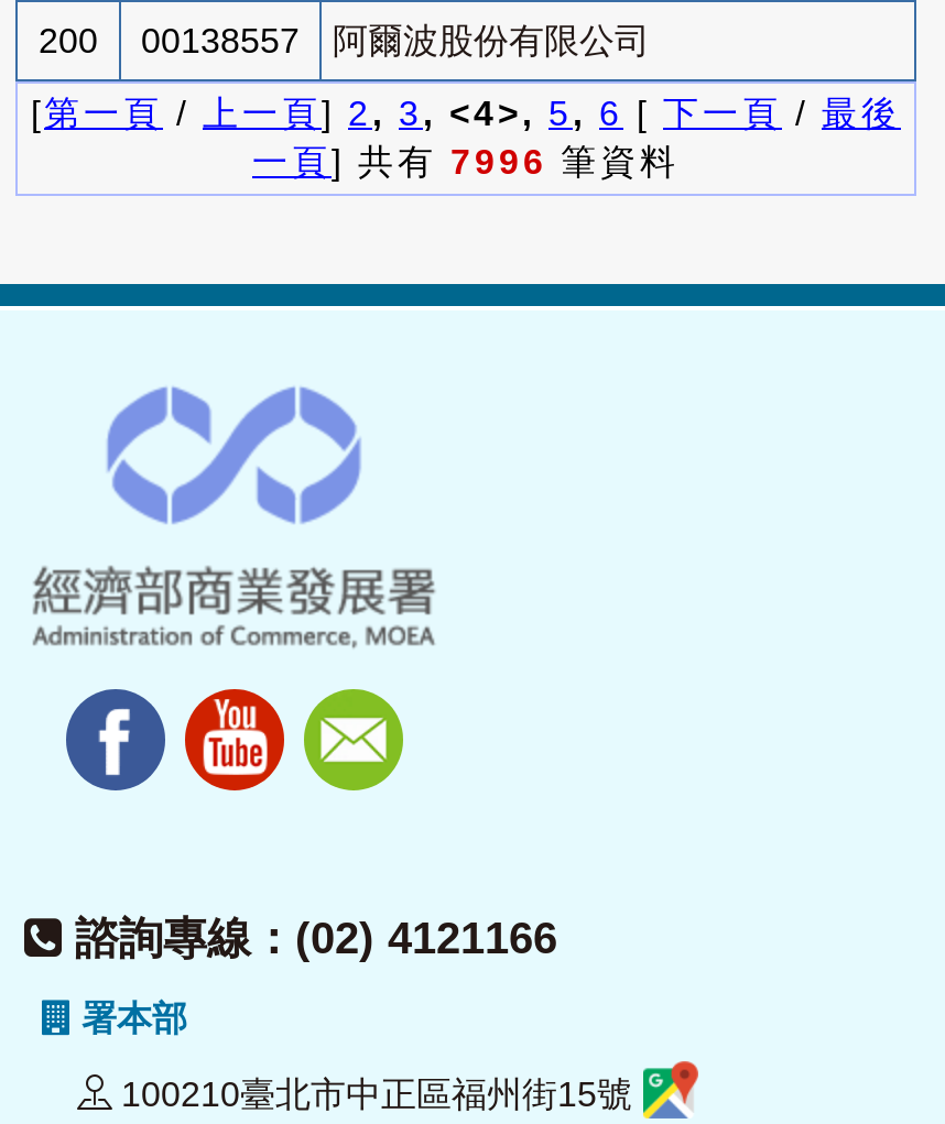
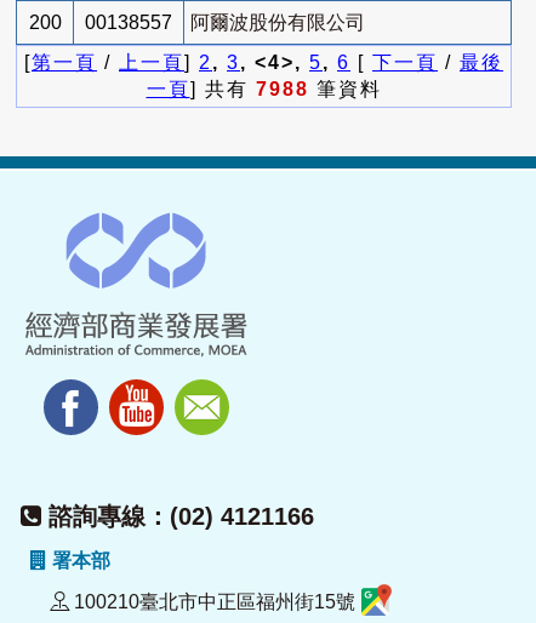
[252,143,680,180] 一頁] 共有7996筆資料 -> [146,79,381,99] 一頁] 共有7988筆資料

